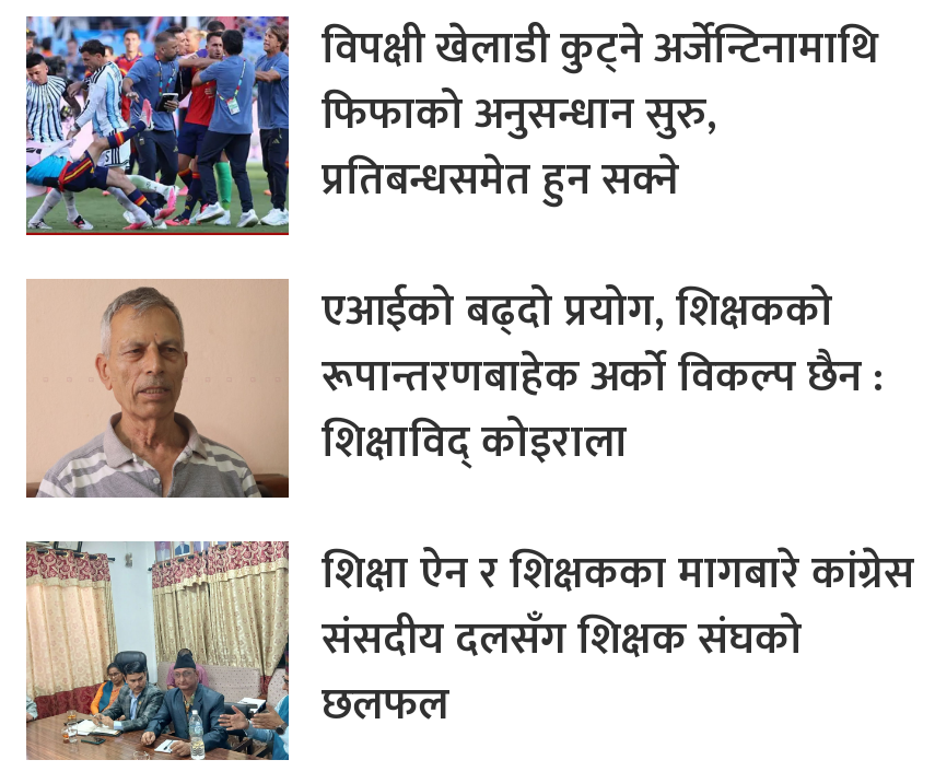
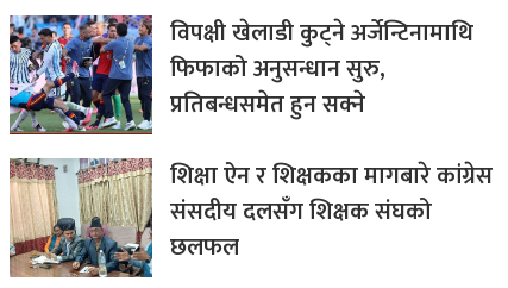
[26,274,881,500] [image] | एआईको बढ्दो प्रयोग, शिक्षकको | रूपान्तरणबाहेक अर्को विकल्प छैन : | शिक्षाविद् कोइराला -> none

